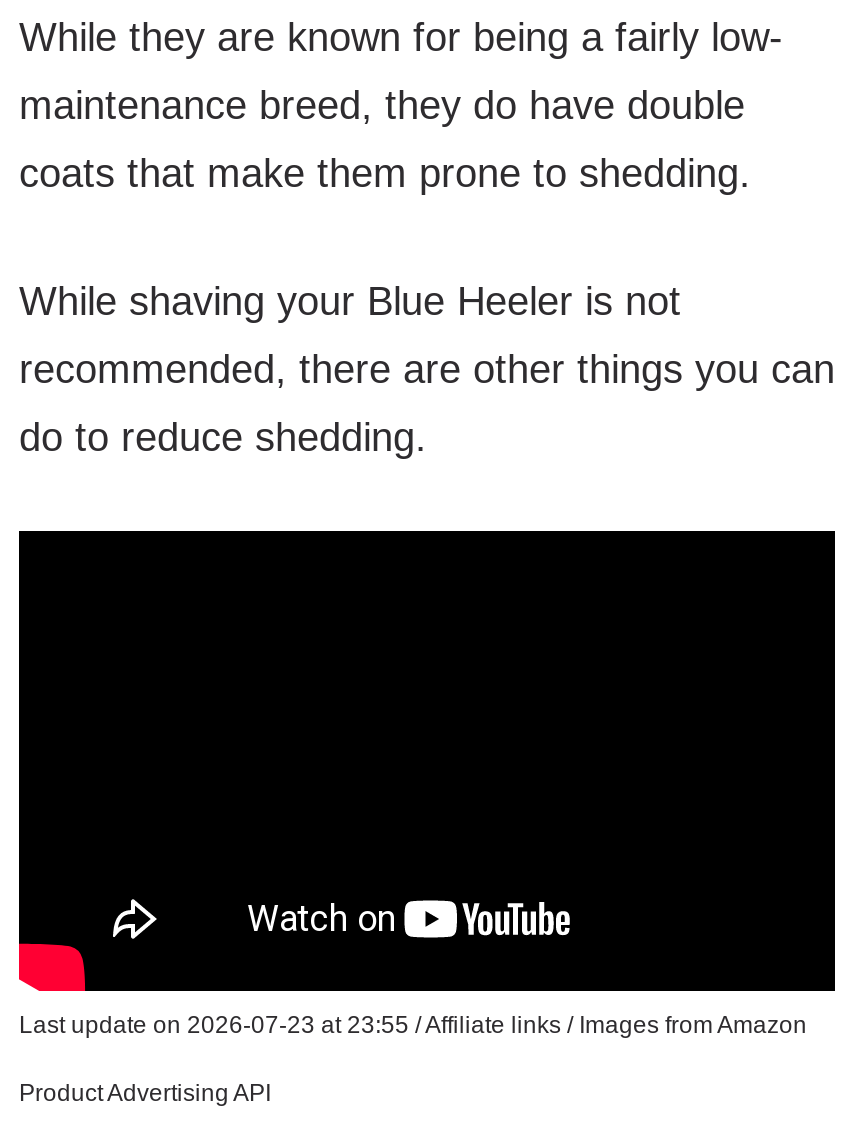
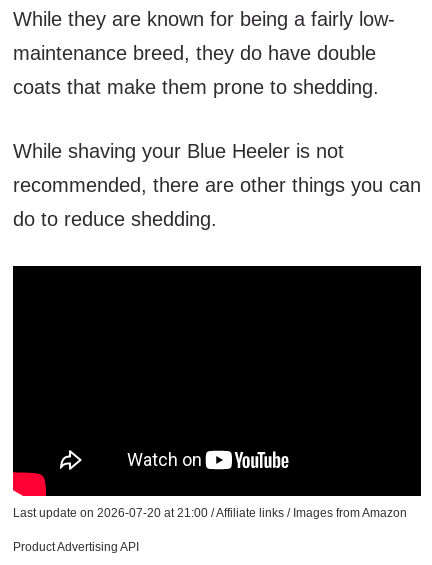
[19,1010,807,1038] Last update on 2026-07-23 at 23:55 / Affiliate links / Images from Amazon -> [13,506,407,520] Last update on 2026-07-20 at 21:00 / Affiliate links / Images from Amazon

